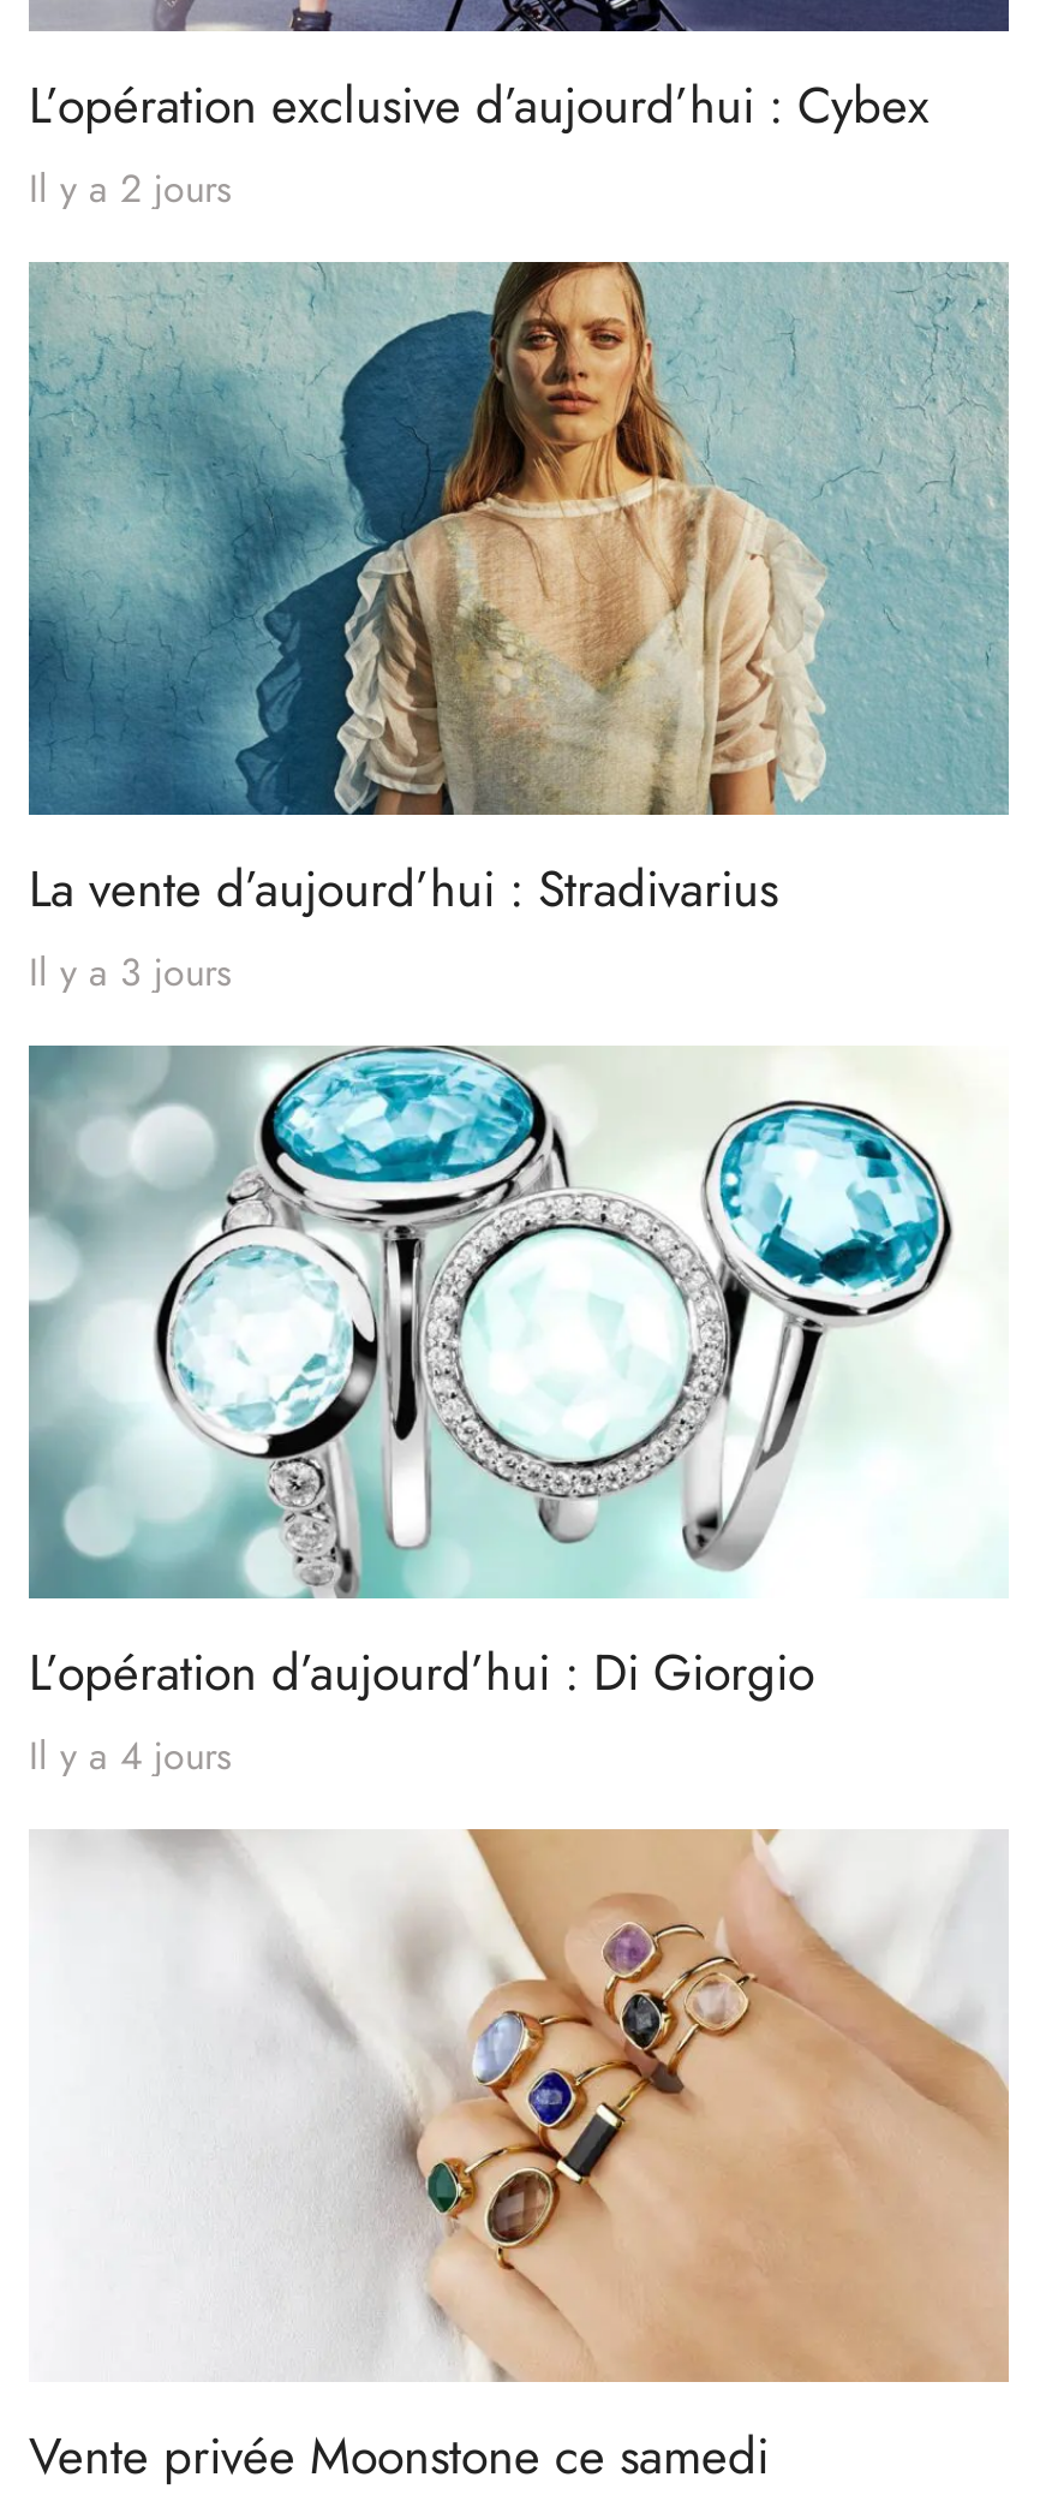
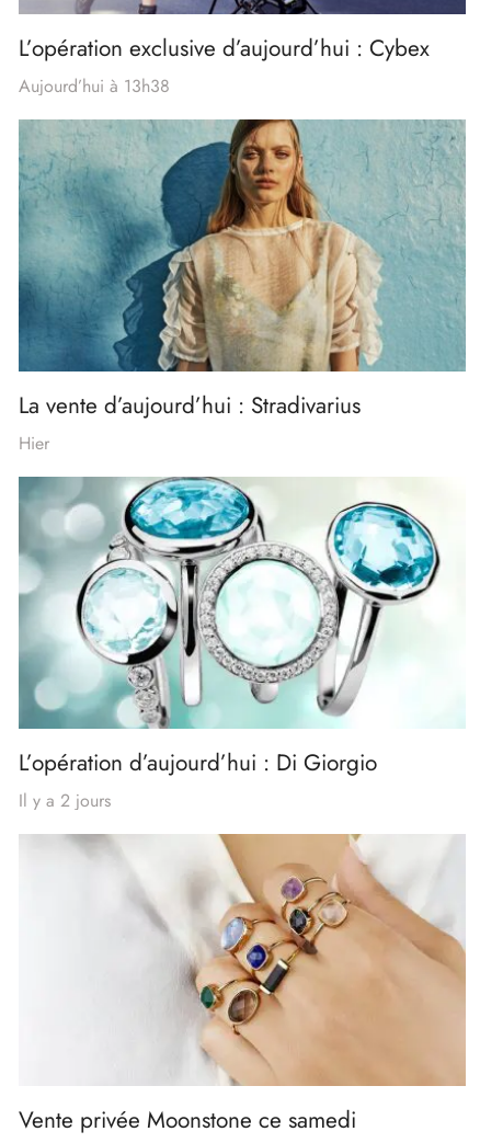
[29,161,231,216] Il y a 2 jours -> [19,73,170,98] Aujourd’hui à 13h38
[29,944,231,999] Il y a 3 jours -> [19,430,49,456] Hier
[29,1728,231,1783] Il y a 4 jours -> [19,788,111,813] Il y a 2 jours

